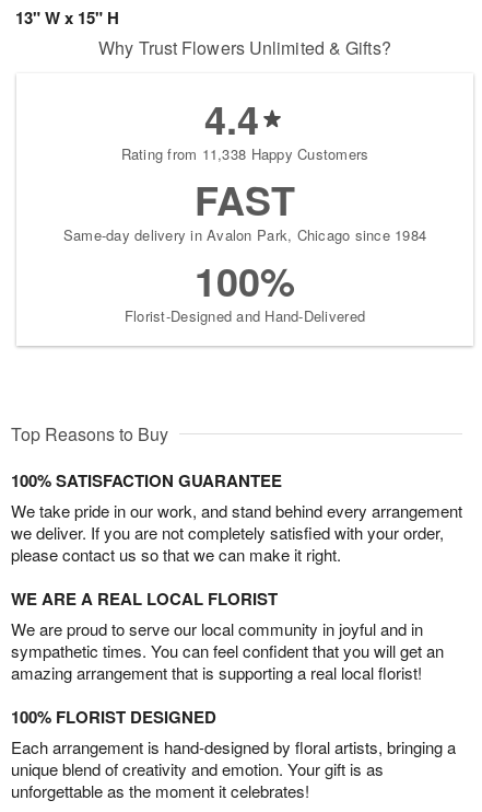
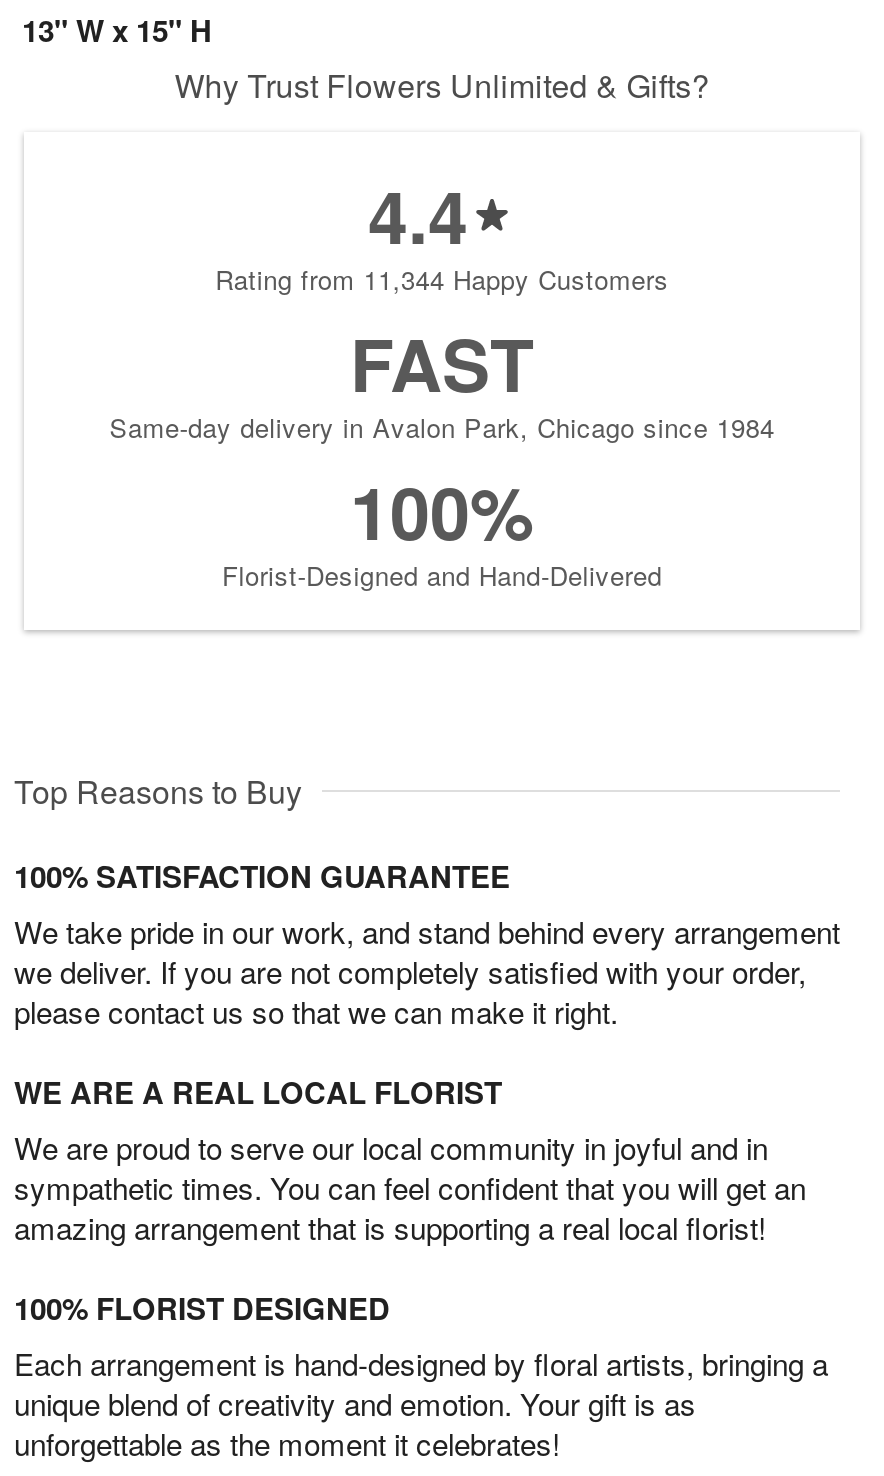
[121,144,369,165] Rating from 11,338 Happy Customers -> [215,261,669,299] Rating from 11,344 Happy Customers

